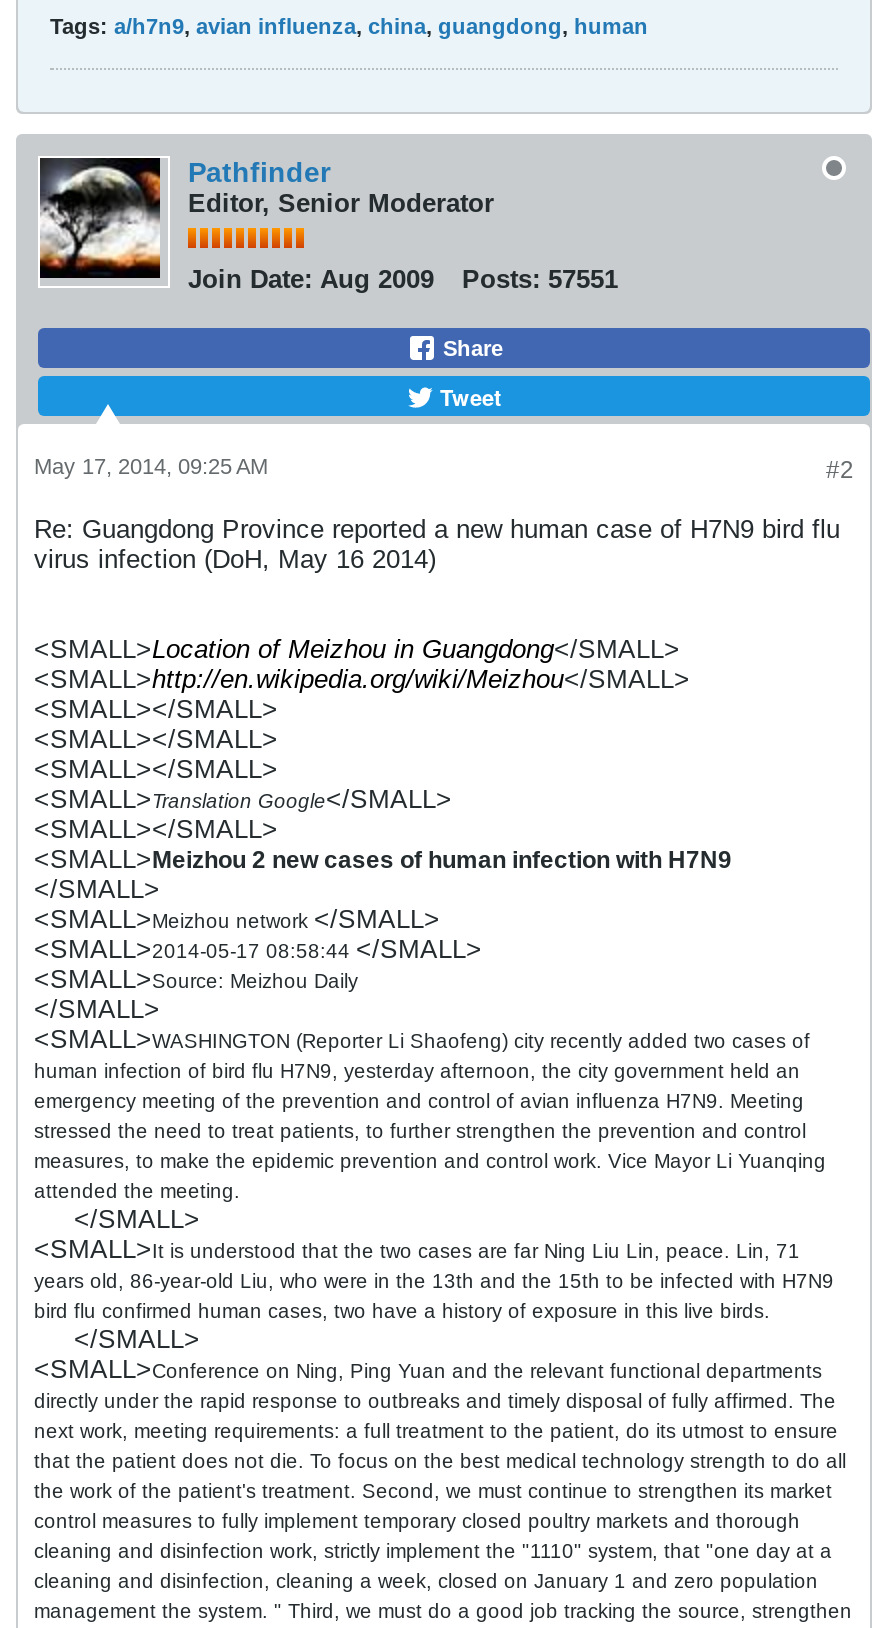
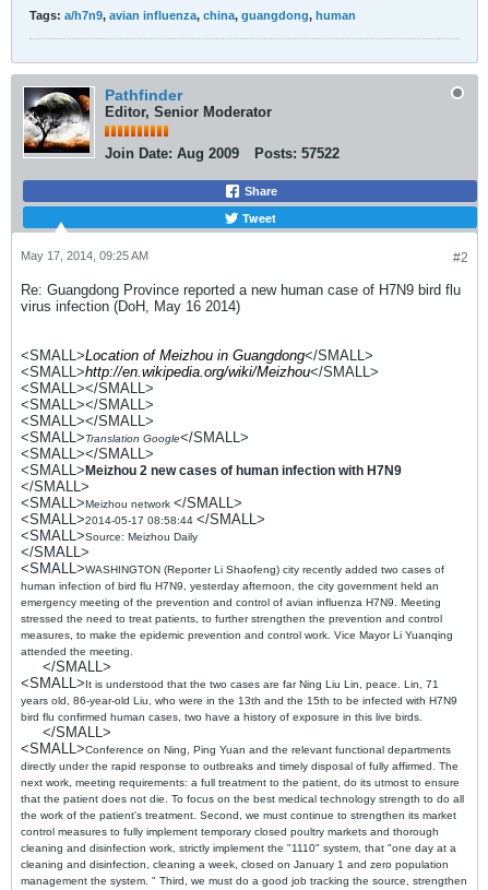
[188,264,618,294] Join Date: Aug 2009 Posts: 57551 -> [105,145,340,162] Join Date: Aug 2009 Posts: 57522

